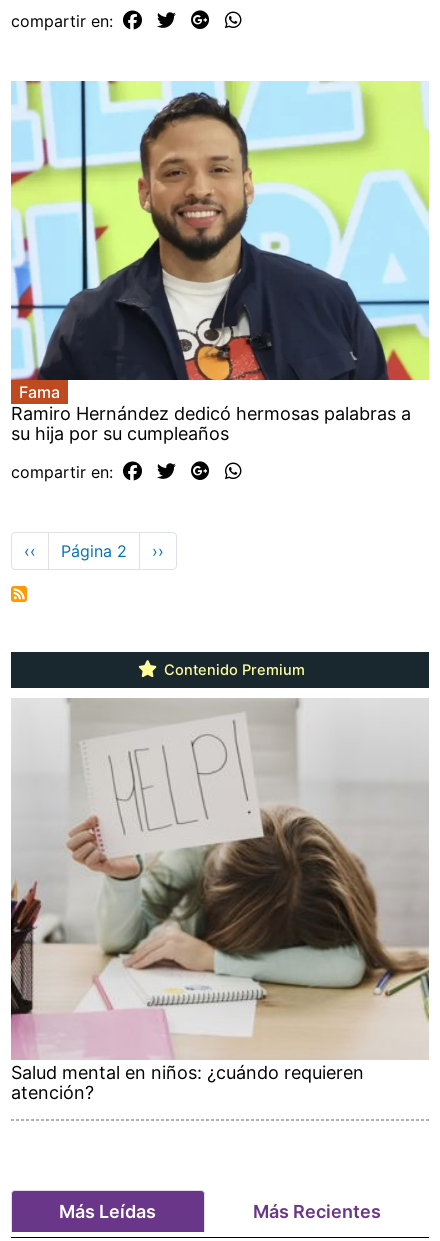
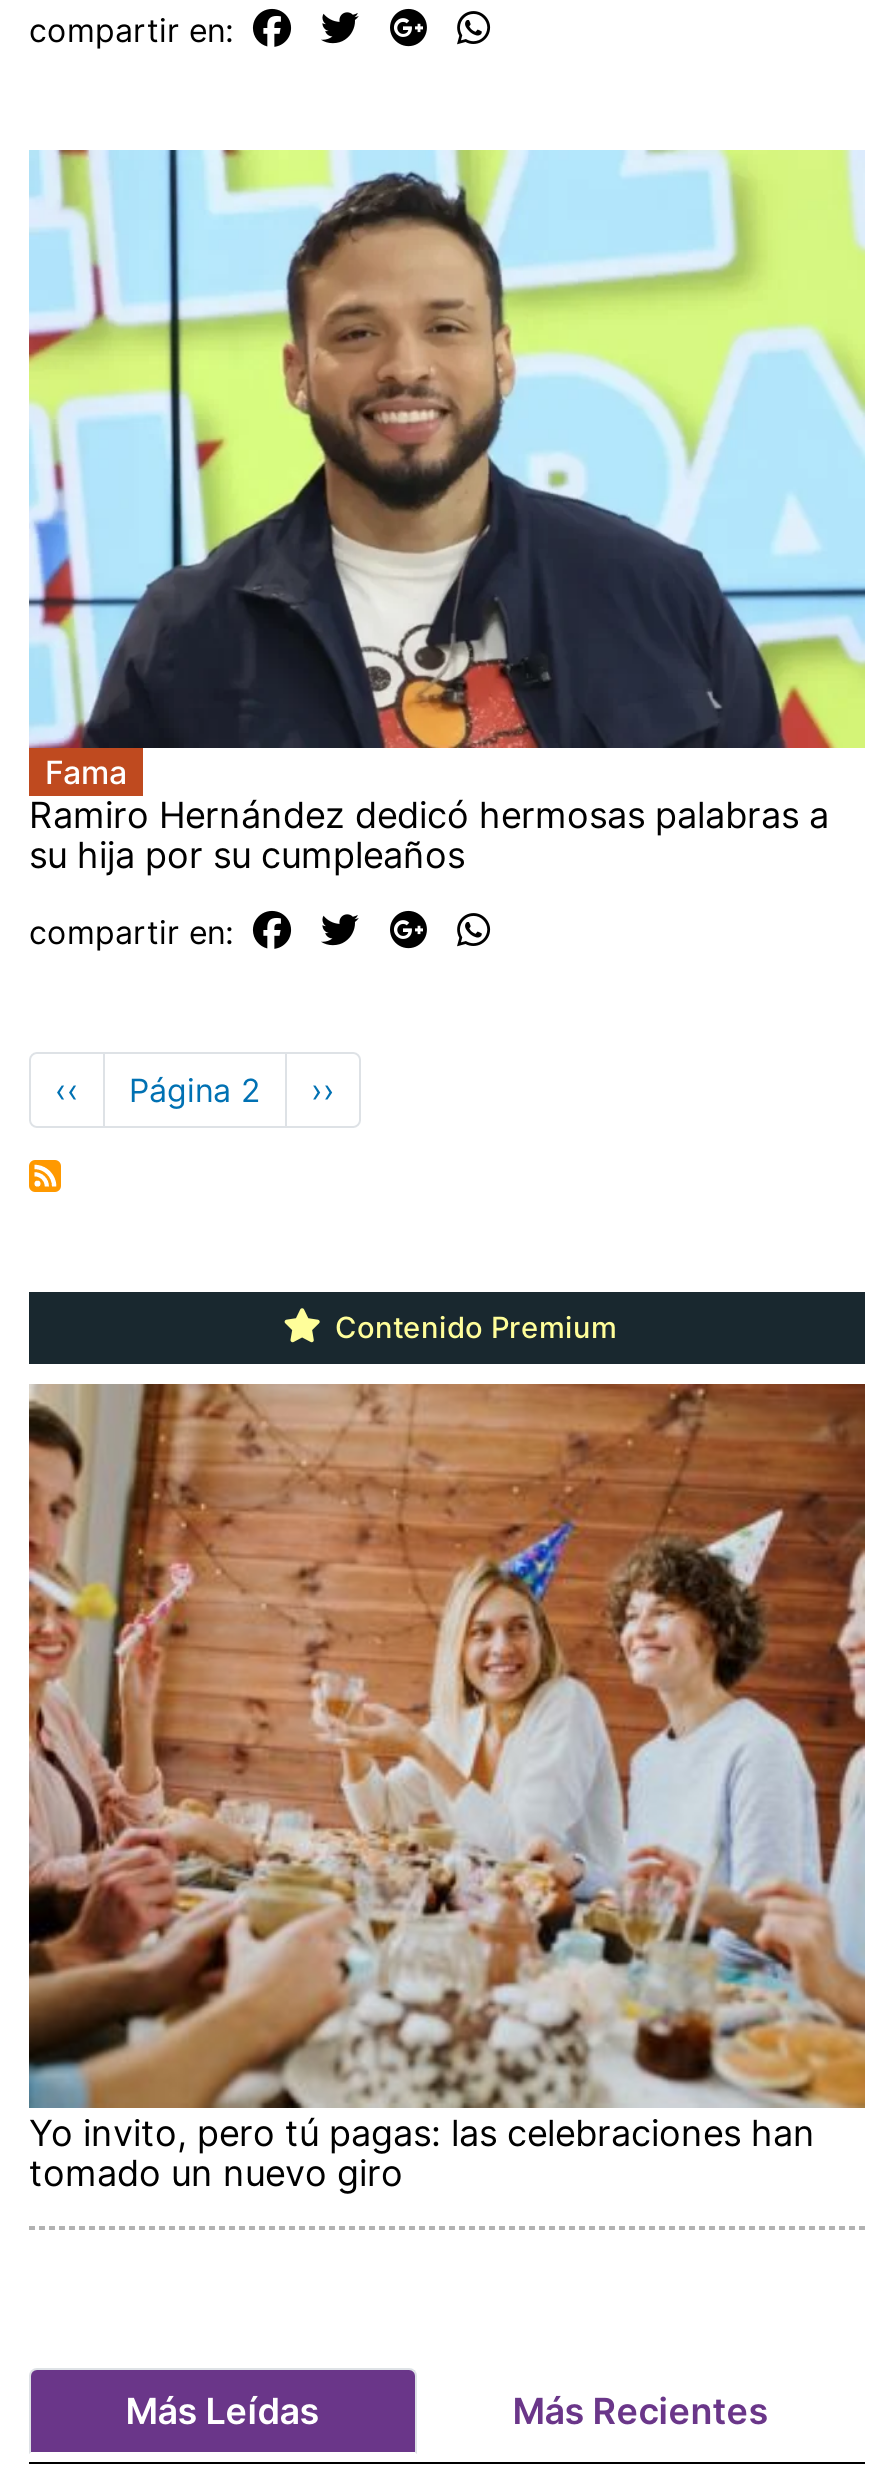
[10,698,430,1103] [image] | Salud mental en niños: ¿cuándo requieren | atención? -> [27,1382,867,2194] [image] | Yo invito, pero tú pagas: las celebraciones han | tomado un nuevo giro

